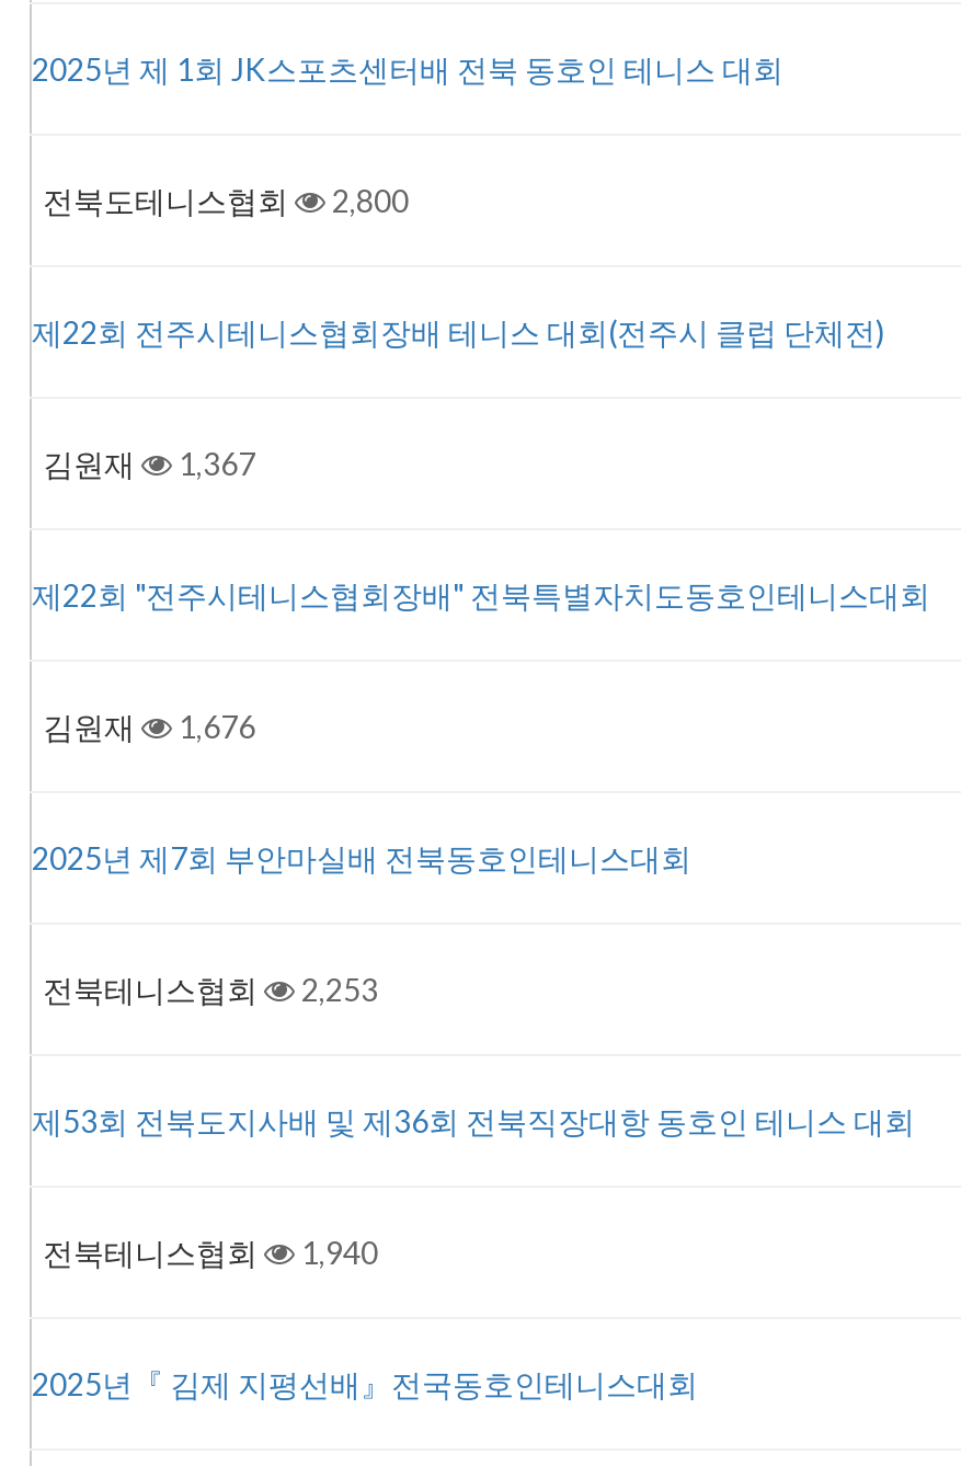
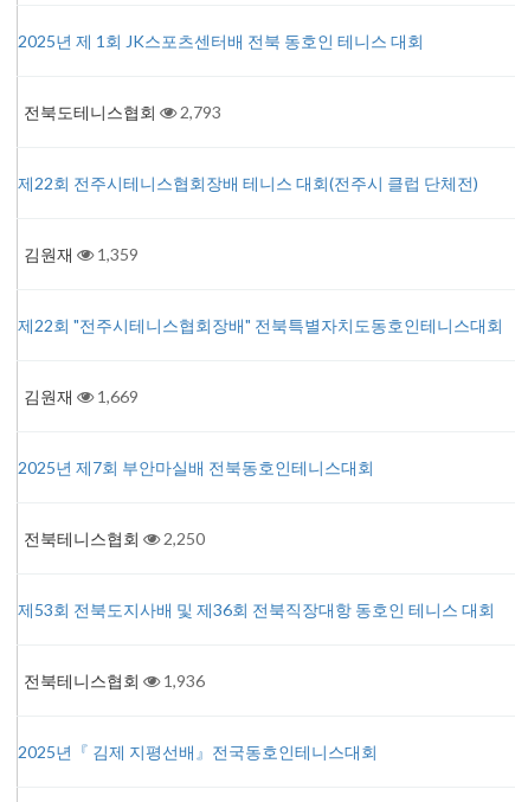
[43,182,409,219] 전북도테니스협회 2,800 -> [24,102,221,122] 전북도테니스협회 2,793
[43,445,255,482] 김원재 1,367 -> [24,244,139,264] 김원재 1,359
[43,708,255,745] 김원재 1,676 -> [24,386,139,406] 김원재 1,669
[43,971,378,1008] 전북테니스협회 2,253 -> [24,528,205,548] 전북테니스협회 2,250
[43,1234,378,1271] 전북테니스협회 1,940 -> [24,671,205,691] 전북테니스협회 1,936

